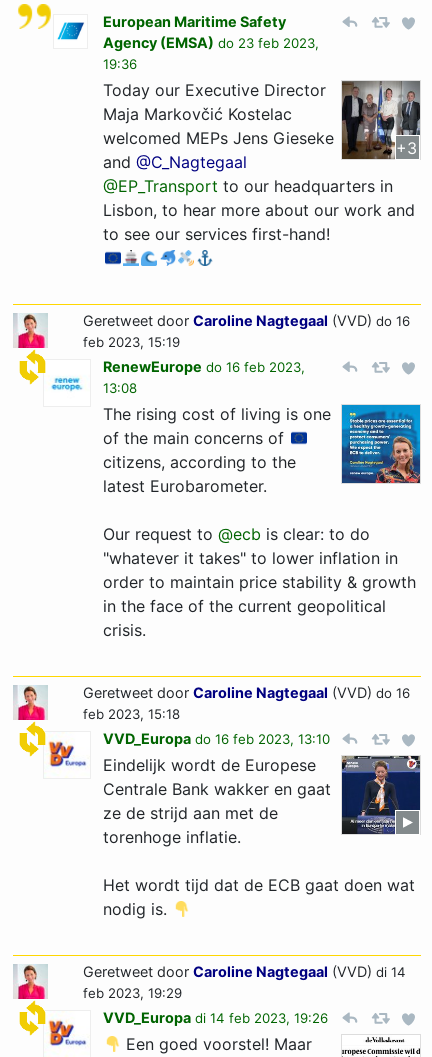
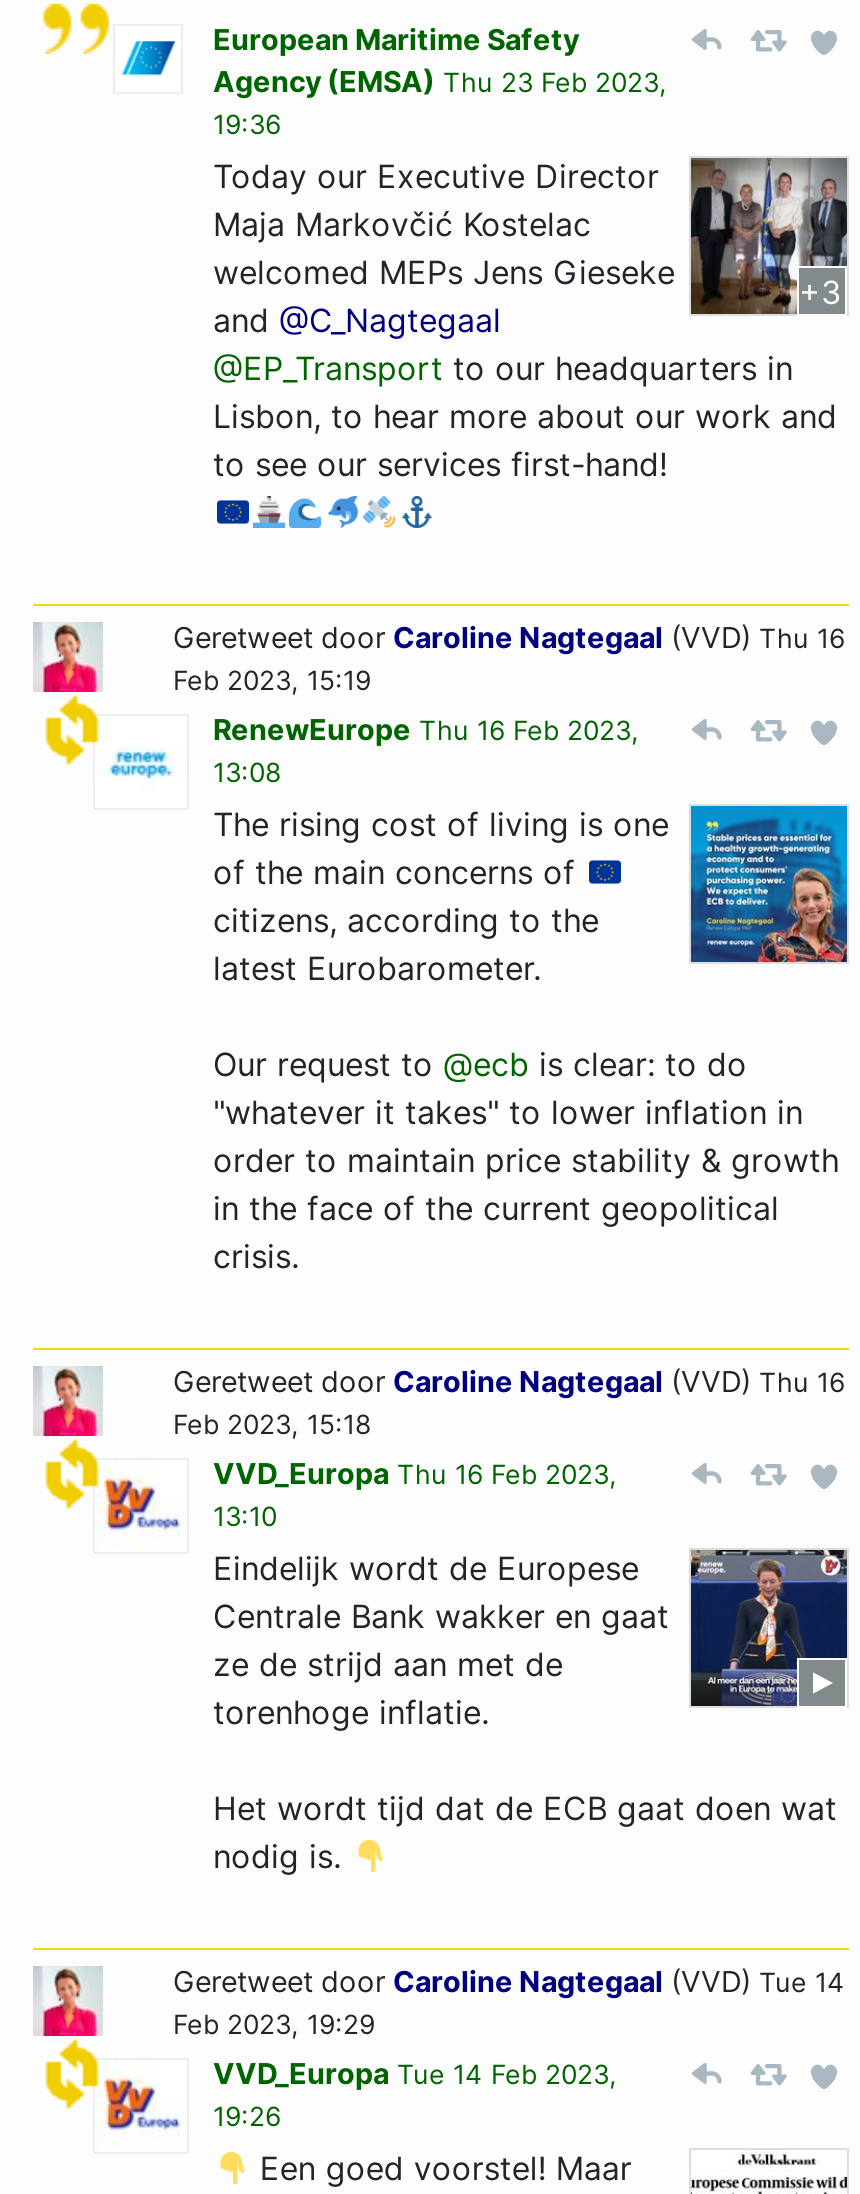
[103,34,319,51] Agency (EMSA) do 23 feb 2023, -> [213,64,667,98] Agency (EMSA) Thu 23 Feb 2023,
[83,312,410,350] Geretweet door Caroline Nagtegaal (VVD) do 16 | feb 2023, 15:19 -> [173,620,845,696] Geretweet door Caroline Nagtegaal (VVD) Thu 16 | Feb 2023, 15:19
[103,358,305,375] RenewEurope do 16 feb 2023, -> [213,712,639,746] RenewEurope Thu 16 Feb 2023,
[83,684,410,722] Geretweet door Caroline Nagtegaal (VVD) do 16 | feb 2023, 15:18 -> [173,1364,845,1440] Geretweet door Caroline Nagtegaal (VVD) Thu 16 | Feb 2023, 15:18
[103,730,330,747] VVD_Europa do 16 feb 2023, 13:10 -> [213,1456,617,1532] VVD_Europa Thu 16 Feb 2023, | 13:10
[83,963,406,1001] Geretweet door Caroline Nagtegaal (VVD) di 14 | feb 2023, 19:29 -> [173,1964,845,2040] Geretweet door Caroline Nagtegaal (VVD) Tue 14 | Feb 2023, 19:29
[103,1009,328,1026] VVD_Europa di 14 feb 2023, 19:26 -> [213,2056,617,2132] VVD_Europa Tue 14 Feb 2023, | 19:26

